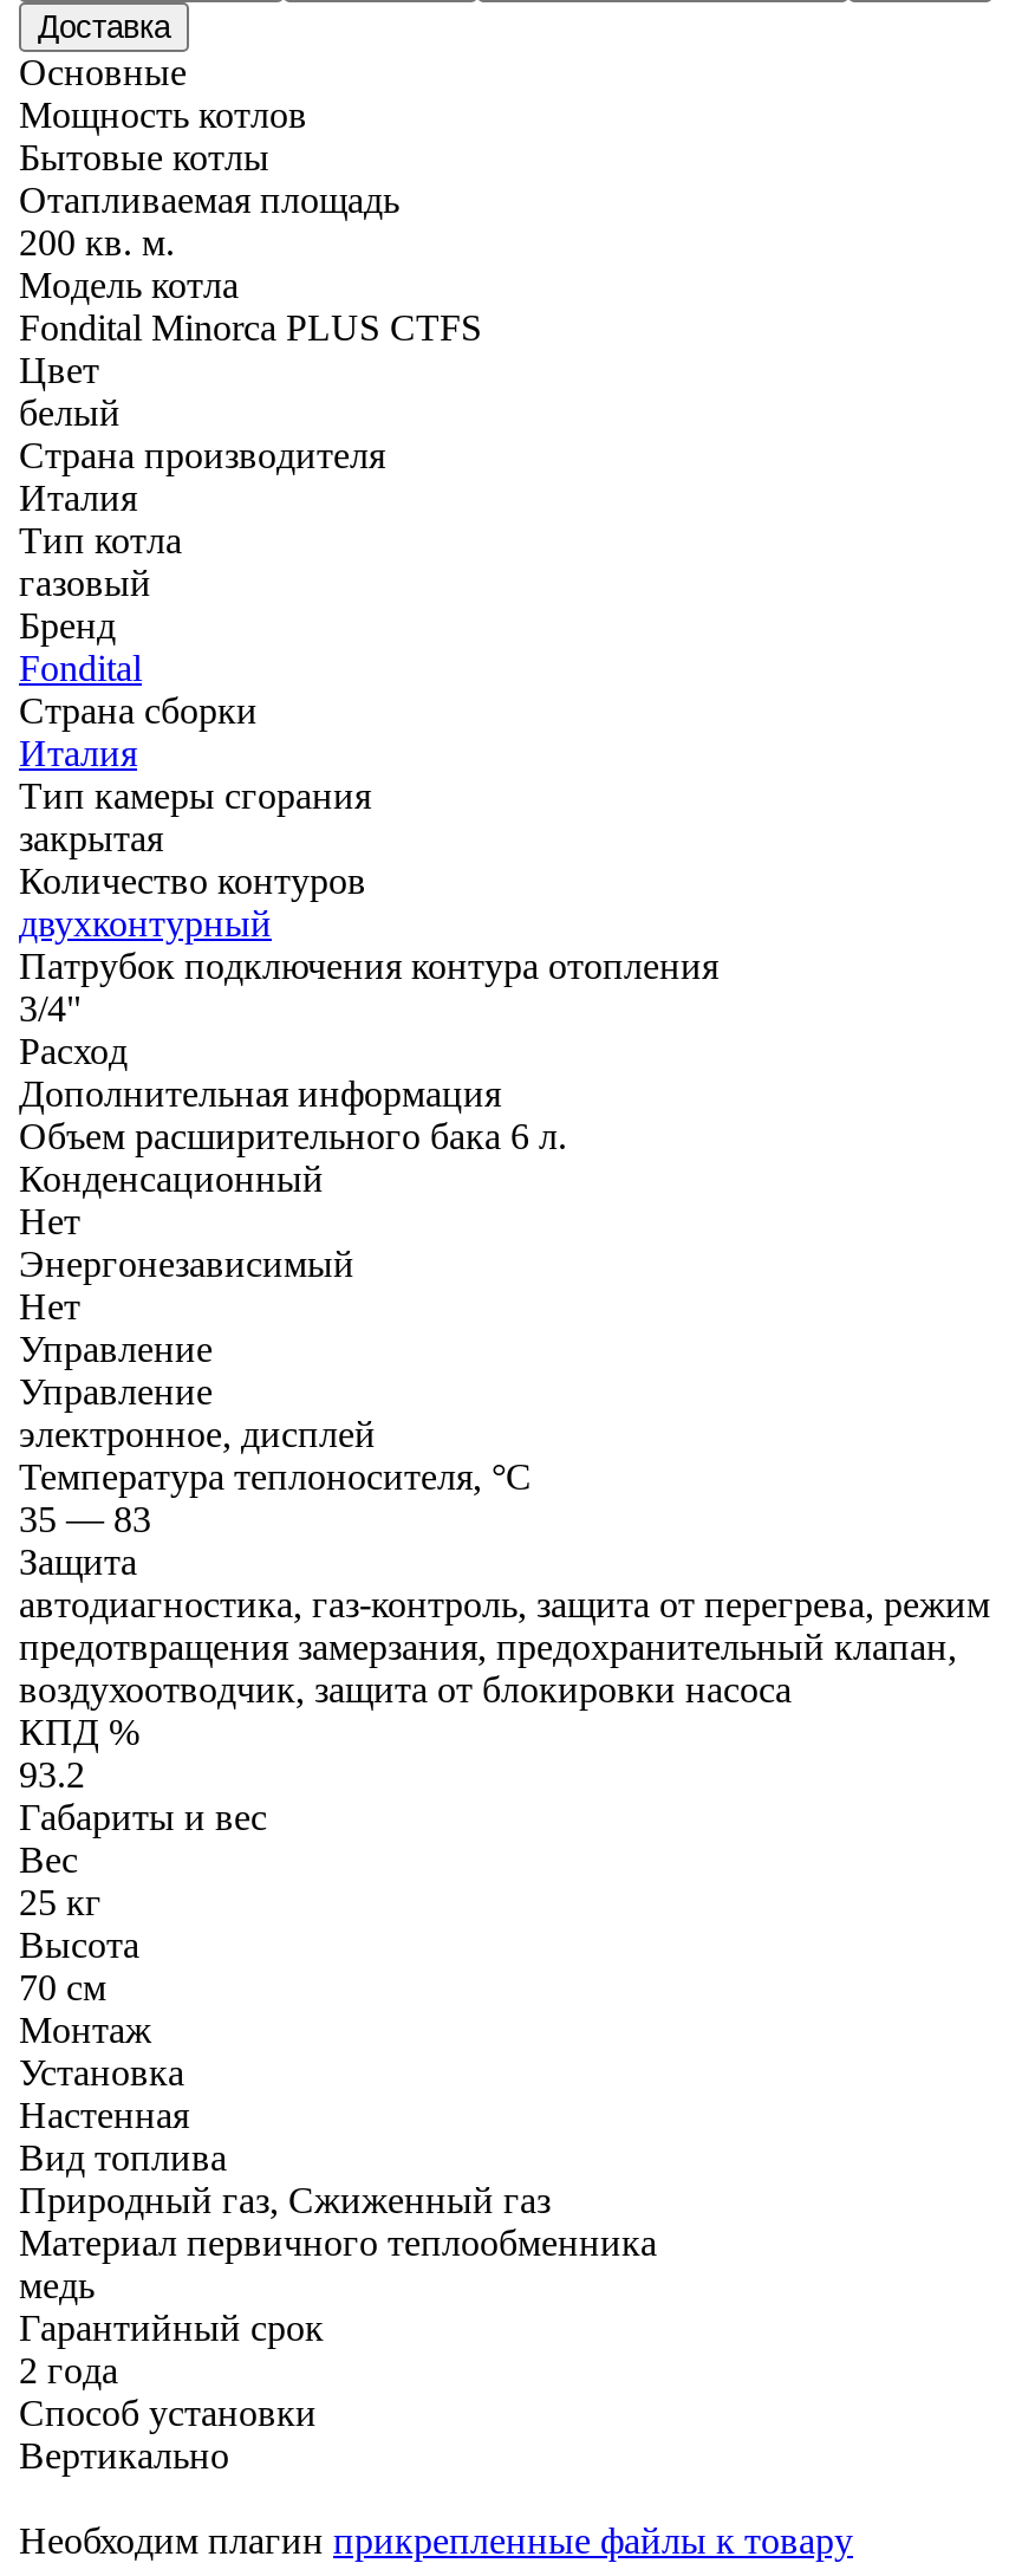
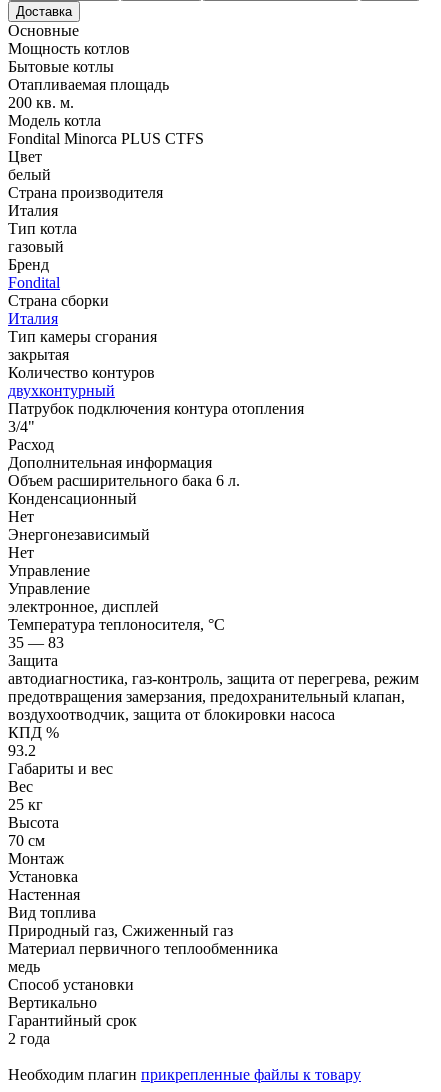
moved [19,2309,324,2392] -> [8,1012,137,1047]: Гарантийный срок | 2 года
moved [19,2394,317,2477] -> [8,976,134,1011]: Способ установки | Вертикально

